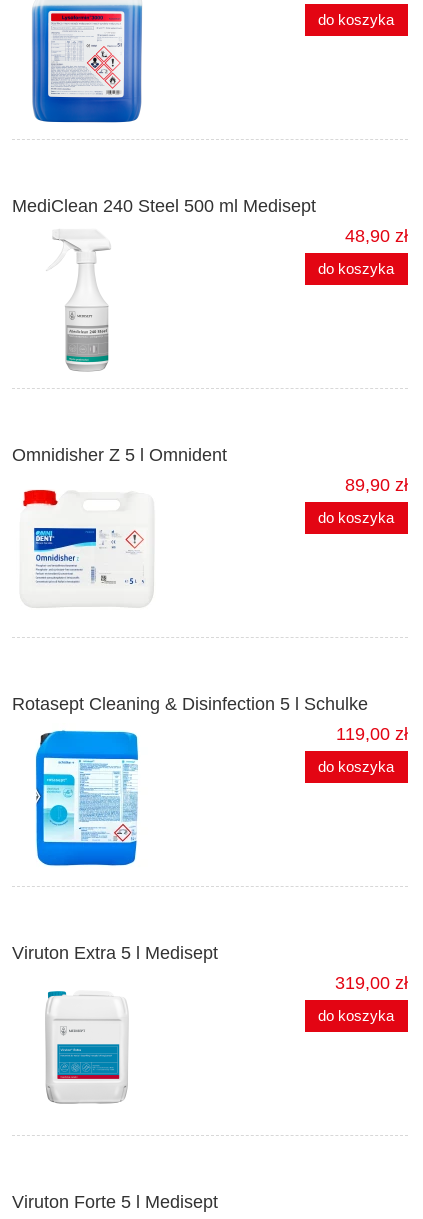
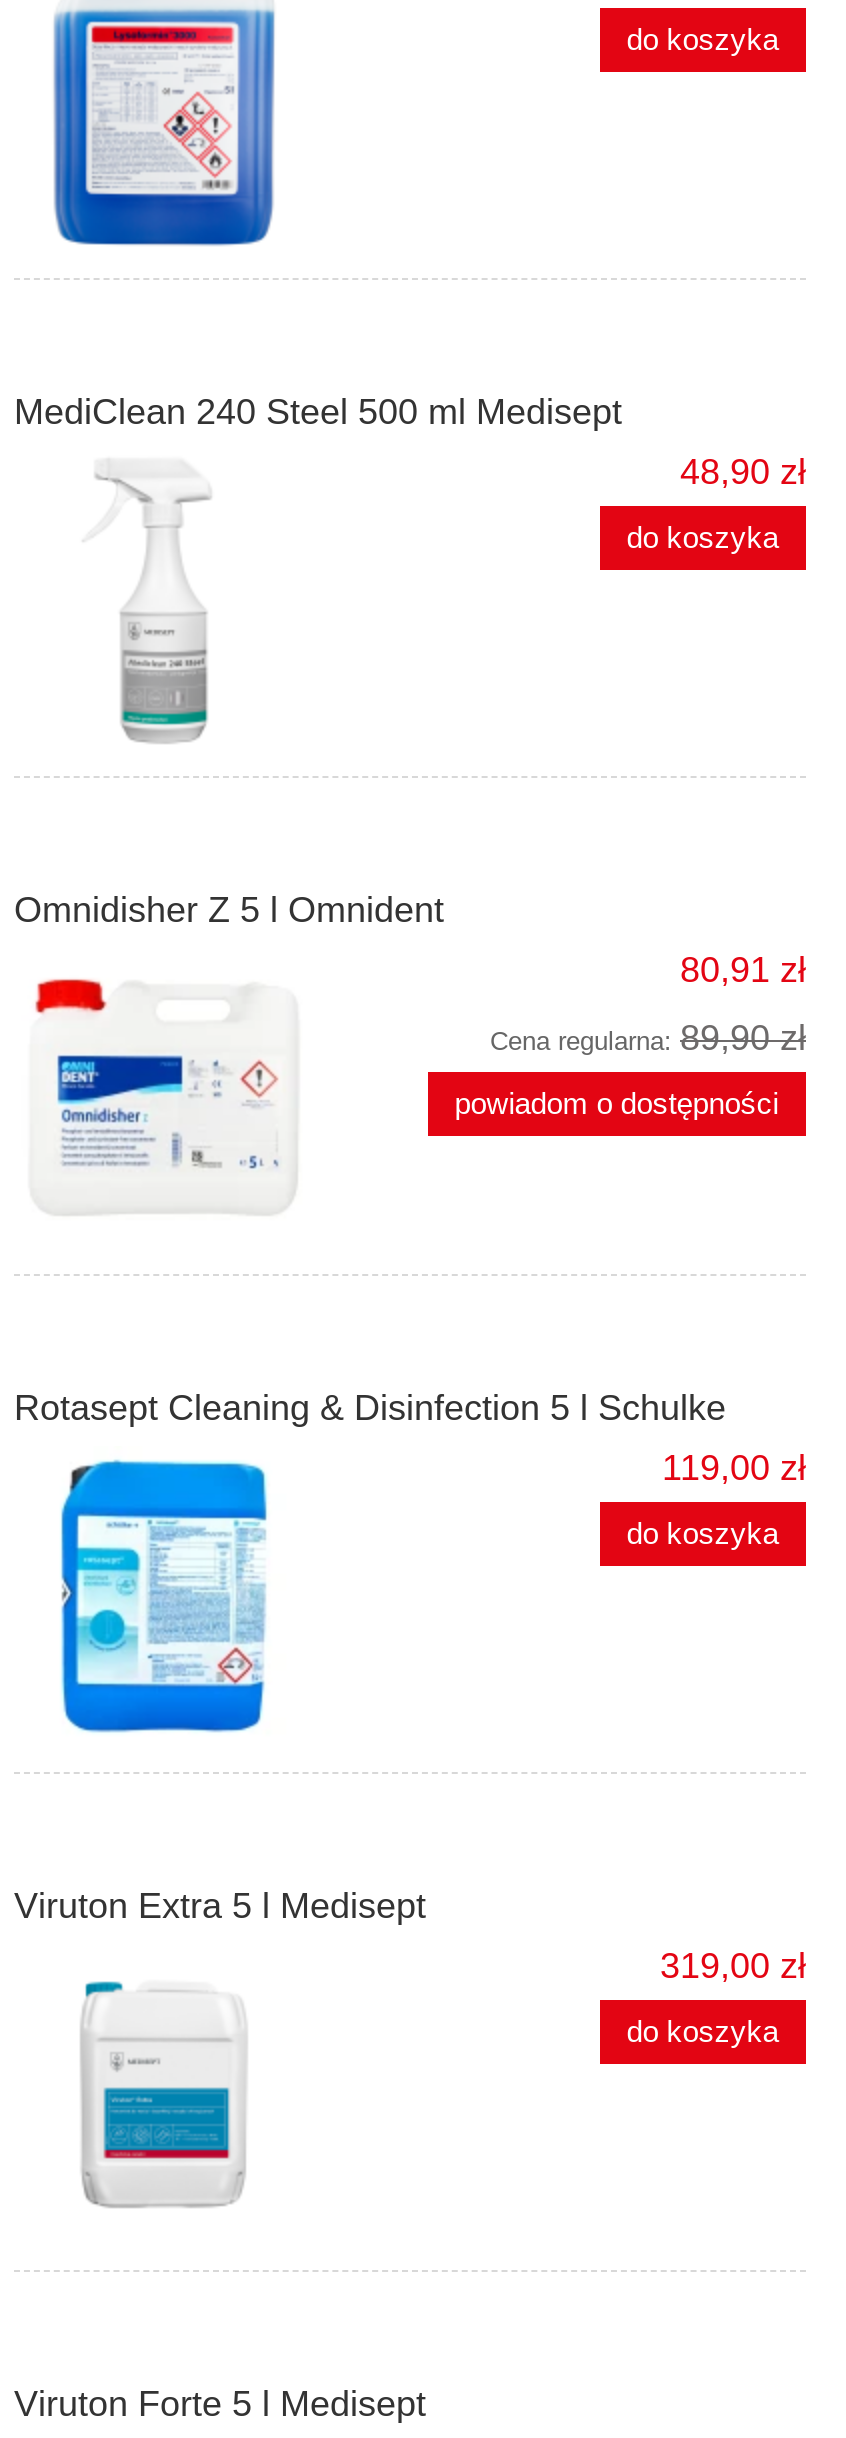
[318,474,408,526] 89,90 zł | do koszyka -> [455,949,806,1120] 80,91 zł | Cena regularna: 89,90 zł | powiadom o dostępności

